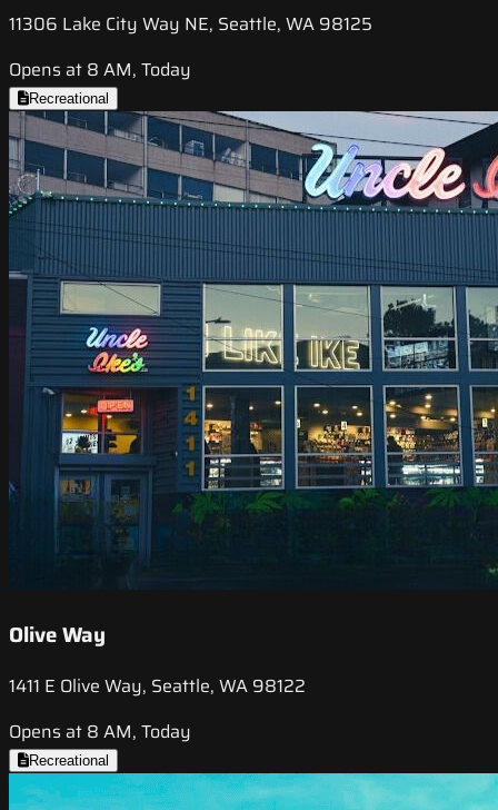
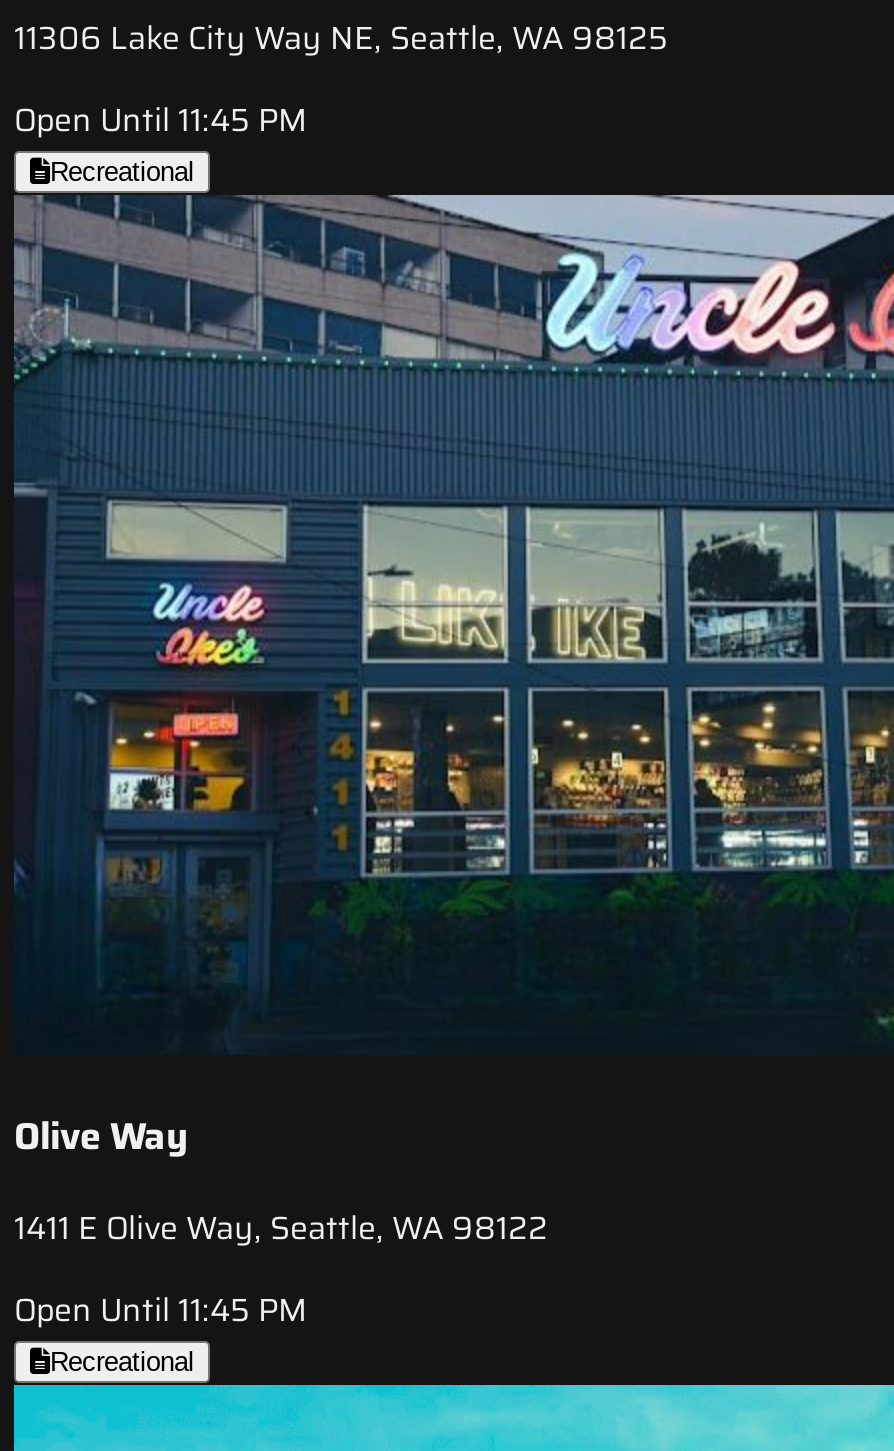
[9,56,191,84] Opens at 8 AM, Today -> [14,96,308,146] Open Until 11:45 PM
[9,717,191,745] Opens at 8 AM, Today -> [14,1285,308,1335] Open Until 11:45 PM

